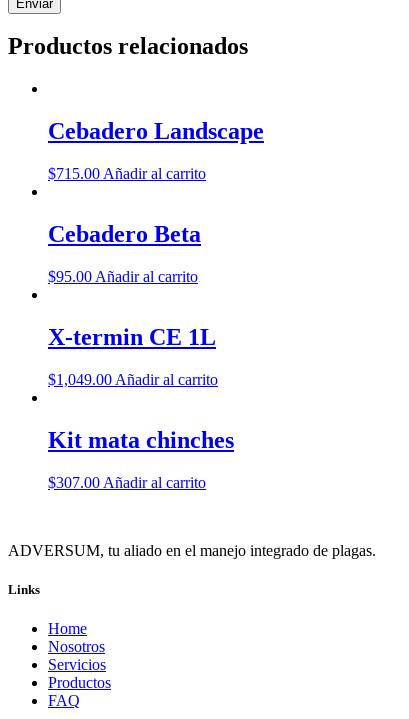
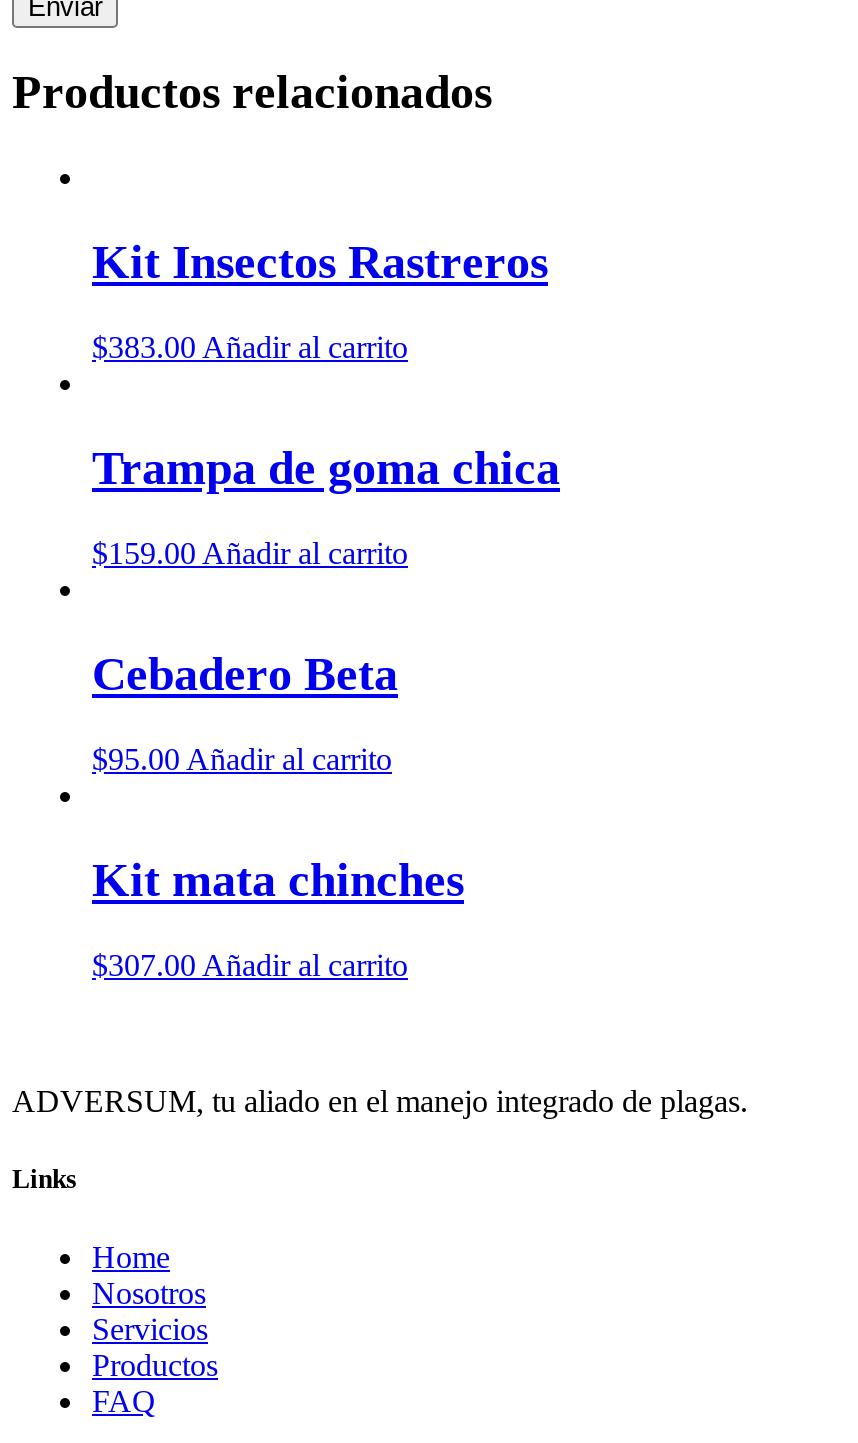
[48,118,264,182] Cebadero Landscape | $715.00 Añadir al carrito -> [92,236,560,570] Kit Insectos Rastreros | $383.00 Añadir al carrito | Trampa de goma chica | $159.00 Añadir al carrito
moved [48,221,201,285] -> [92,648,398,776]: Cebadero Beta | $95.00 Añadir al carrito
[48,324,218,388] X-termin CE 1L | $1,049.00 Añadir al carrito -> none

